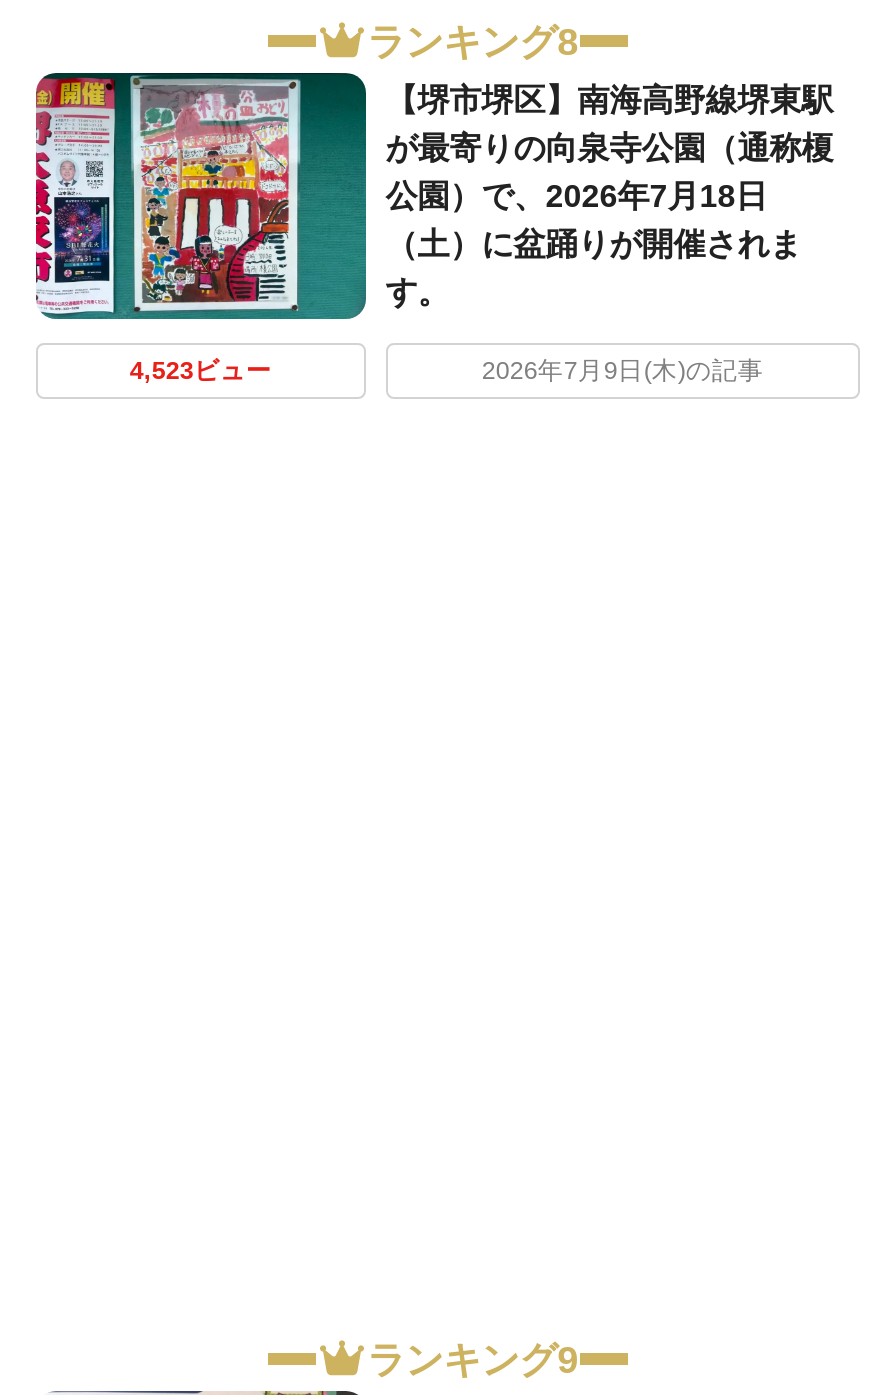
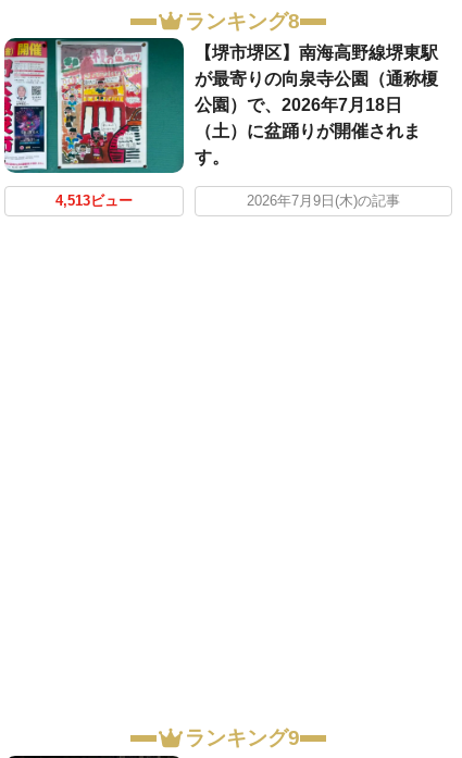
[130,358,272,386] 4,523ビュー -> [55,193,132,209] 4,513ビュー

